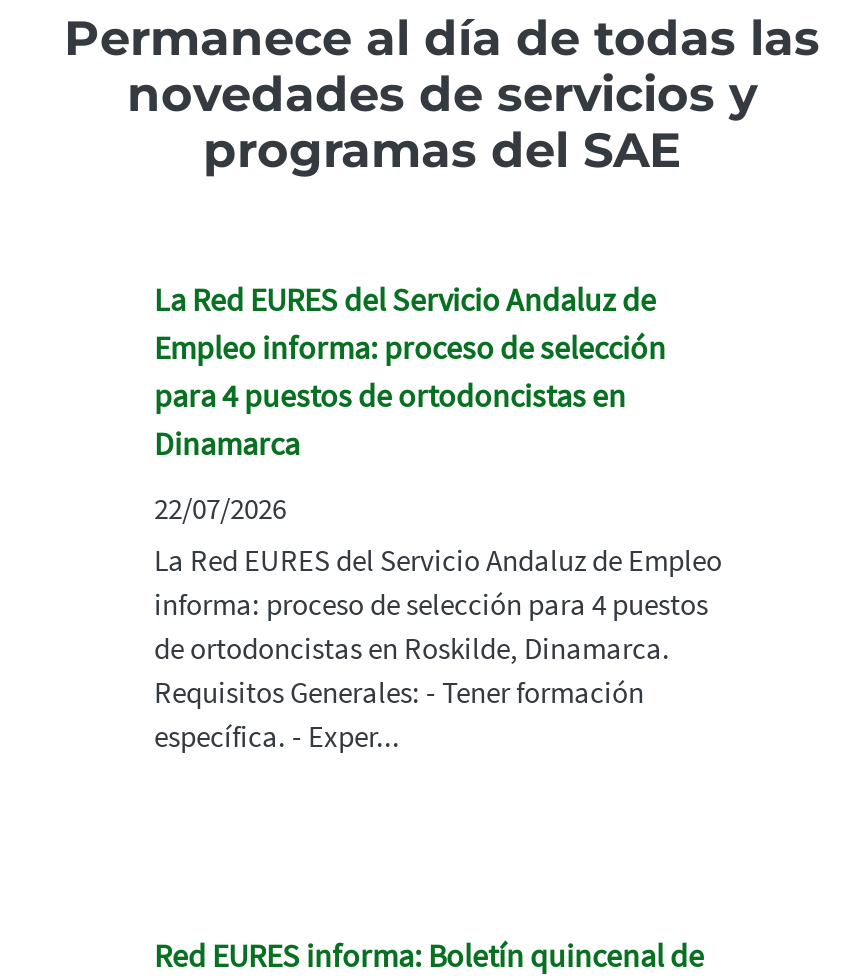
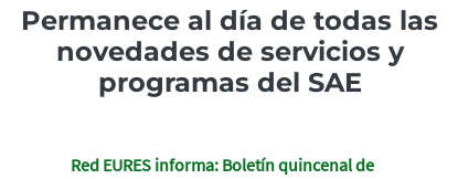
[154,279,722,755] La Red EURES del Servicio Andaluz de | Empleo informa: proceso de selección | para 4 puestos de ortodoncistas en | Dinamarca | 22/07/2026 | La Red EURES del Servicio Andaluz de Empleo | informa: proceso de selección para 4 puestos | de ortodoncistas en Roskilde, Dinamarca. | Requisitos Generales: - Tener formación | específica. - Exper... -> none

